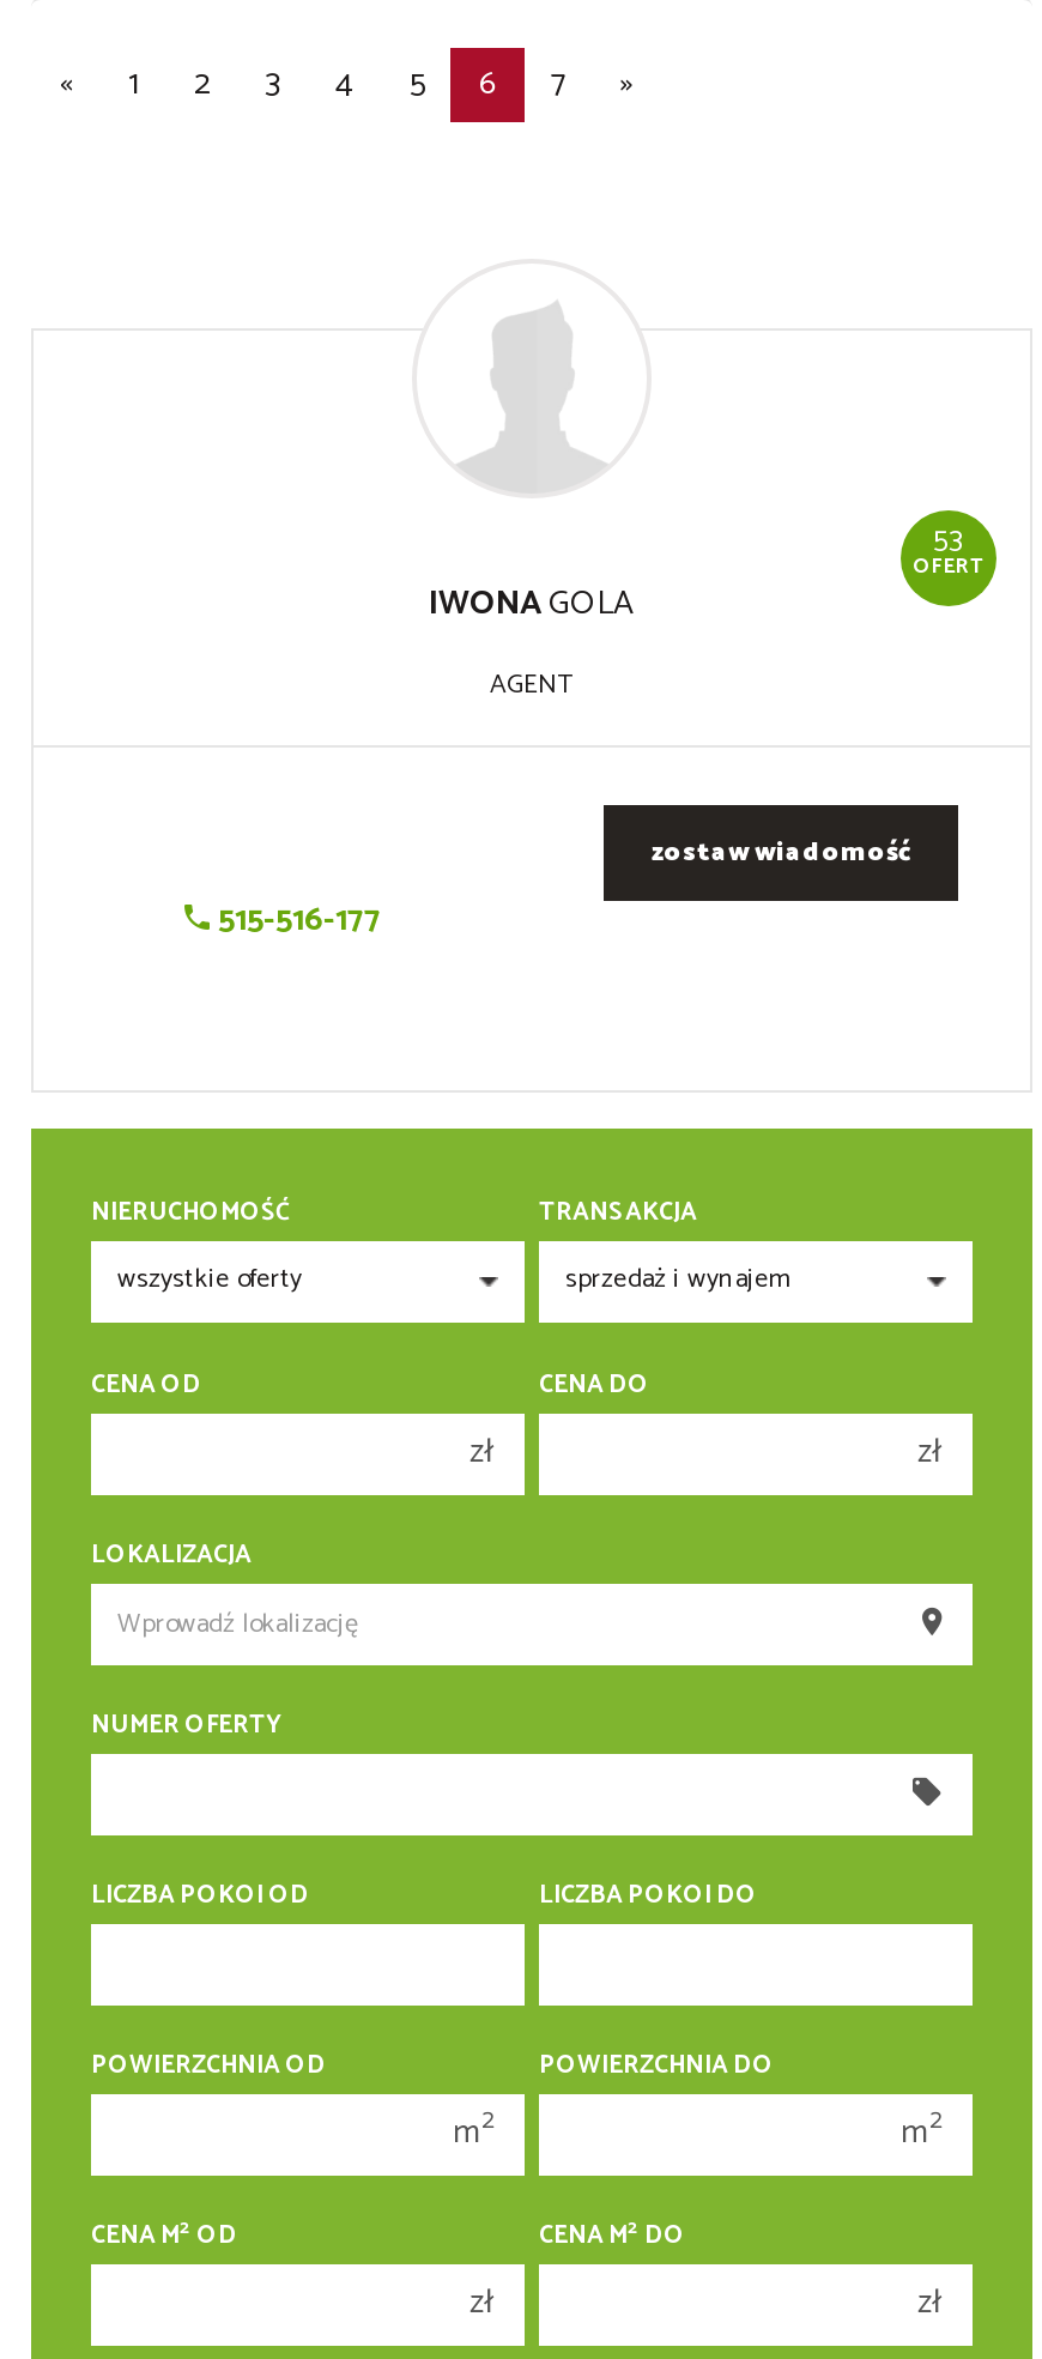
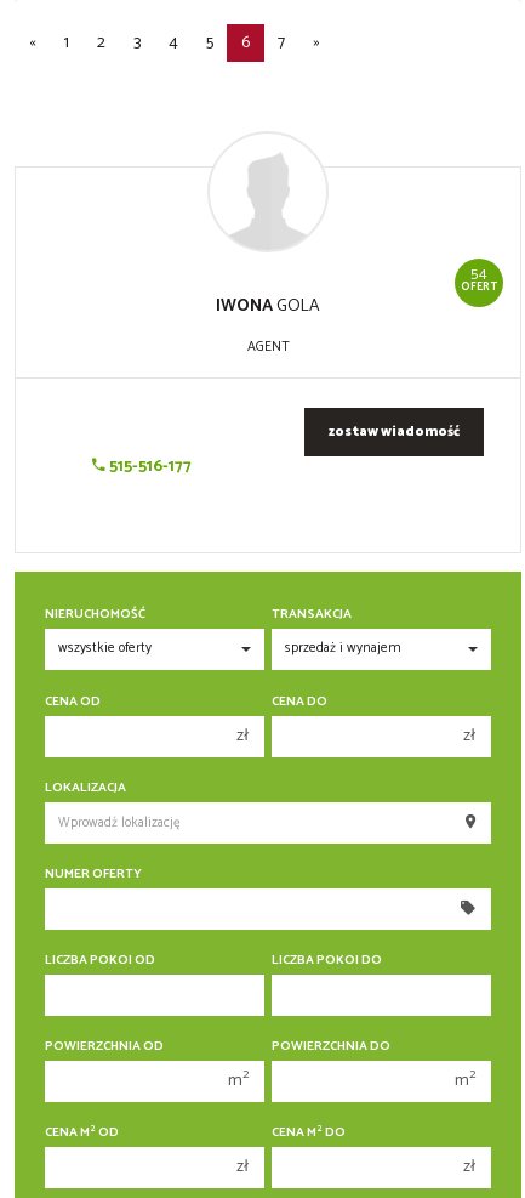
[933,515,964,566] 53 -> [470,261,487,287] 54

